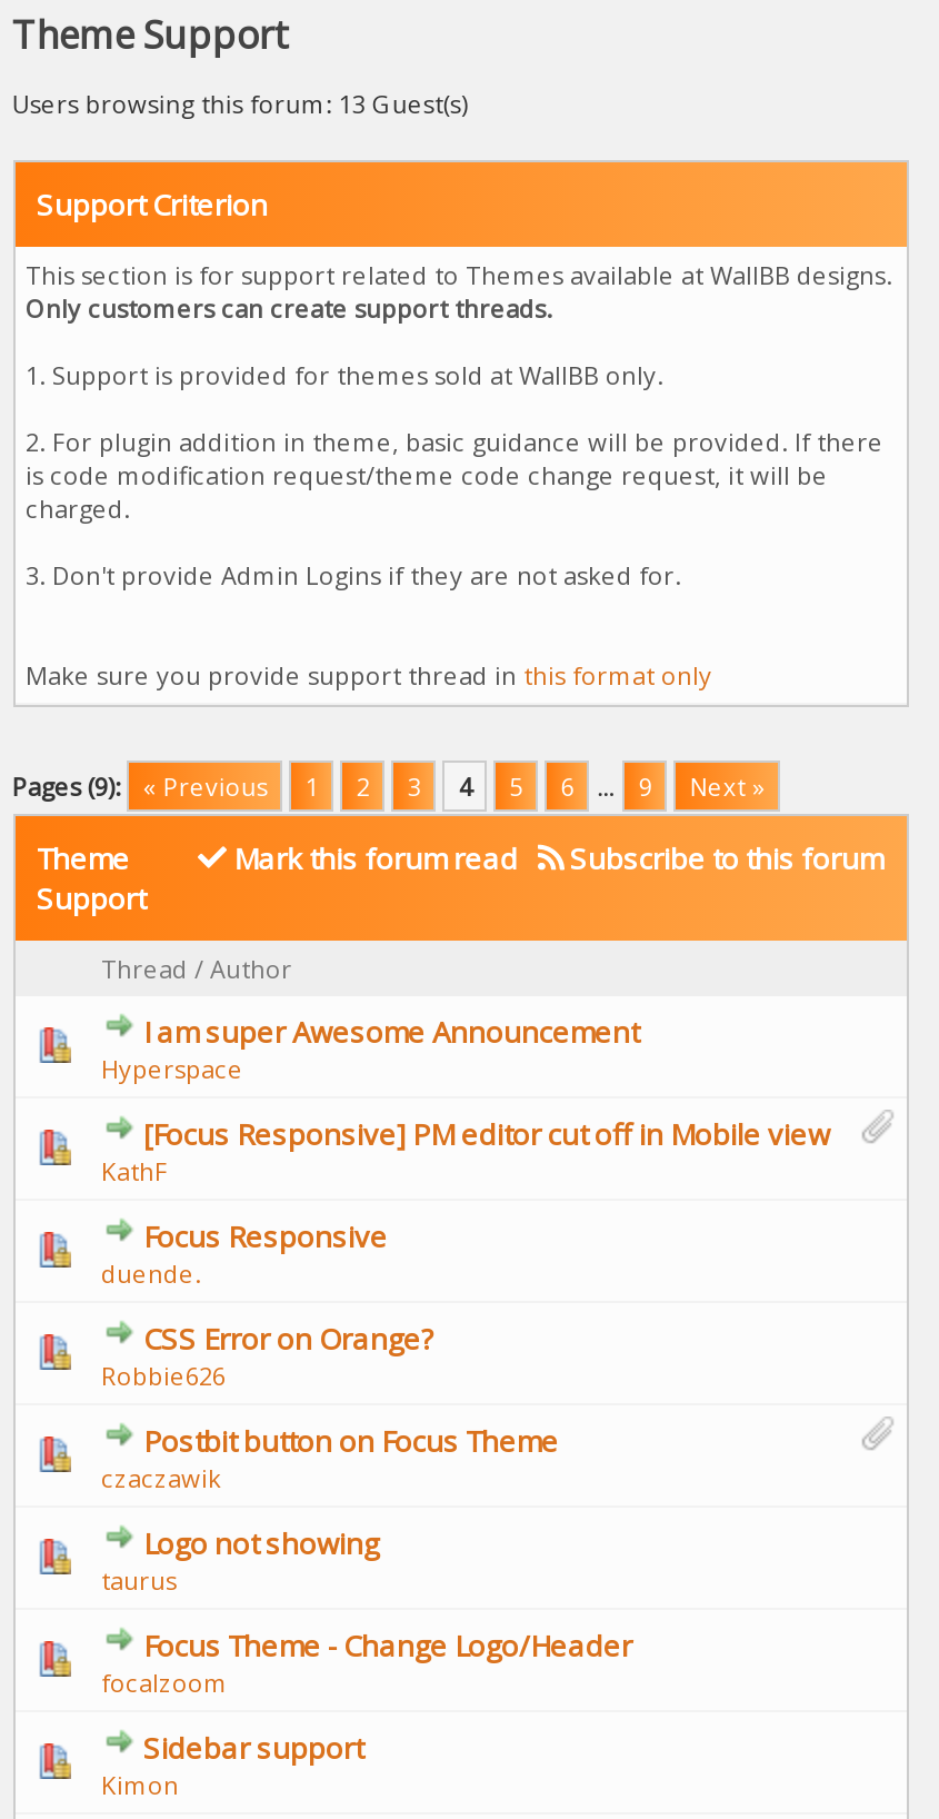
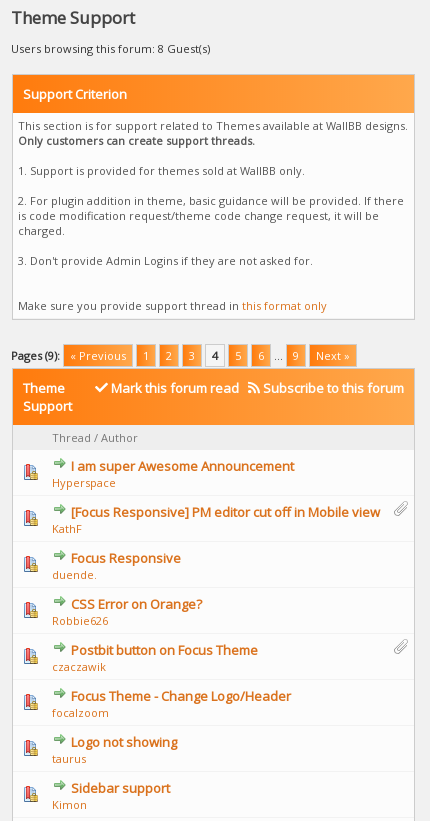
[12,86,468,120] Users browsing this forum: 13 Guest(s) -> [11,41,210,56] Users browsing this forum: 8 Guest(s)
moved [101,1523,379,1596] -> [51,733,176,766]: Logo not showing | taurus
moved [101,1625,632,1698] -> [51,687,290,720]: Focus Theme - Change Logo/Header | focalzoom

